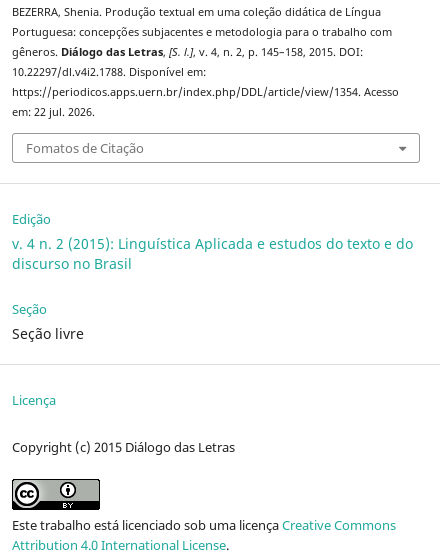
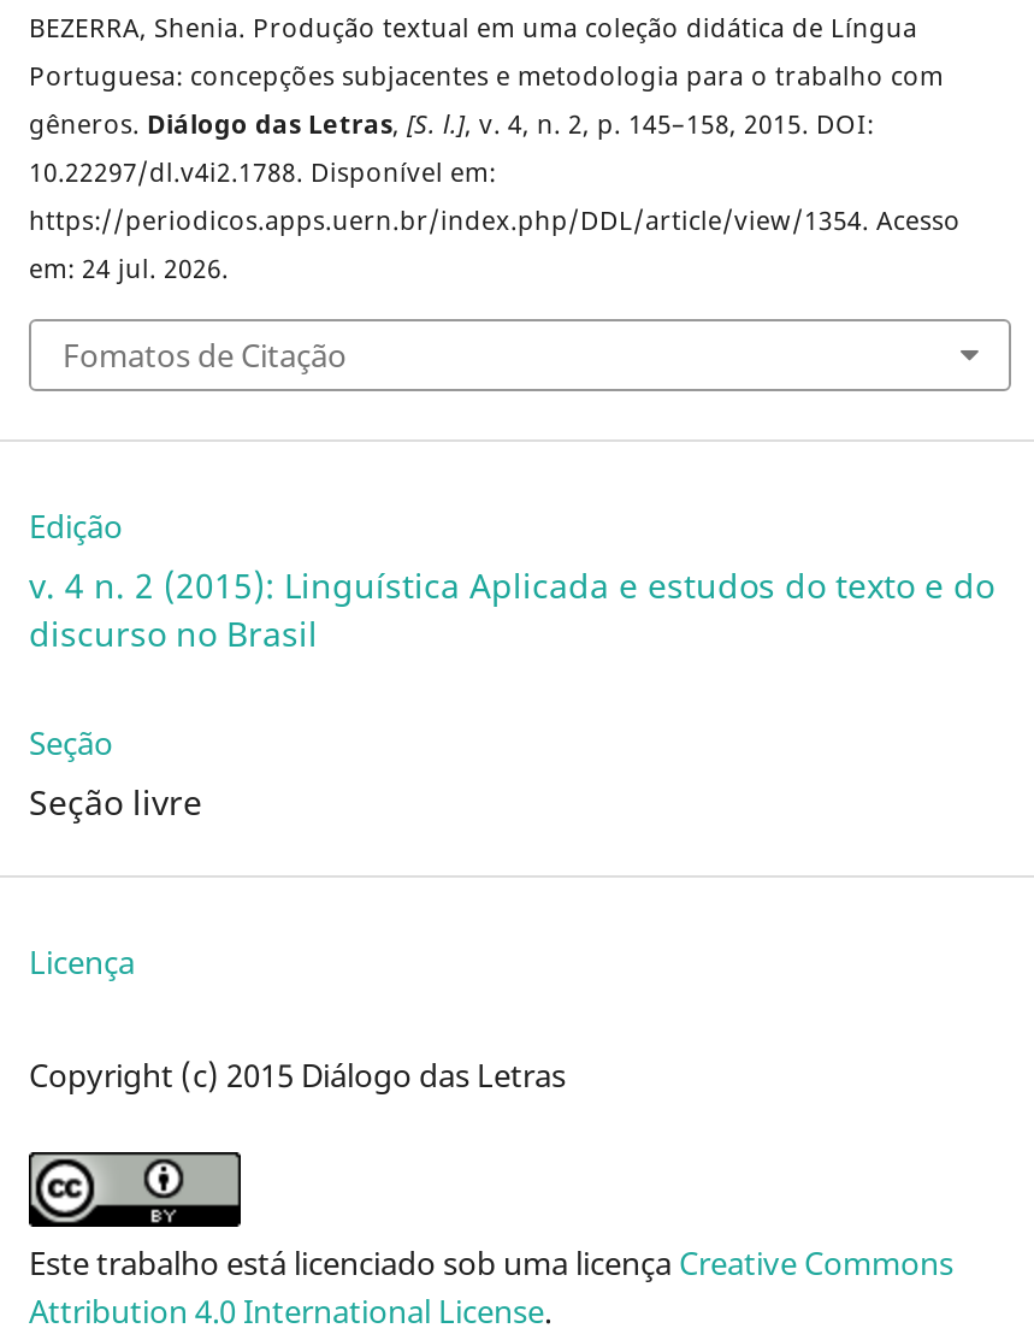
[12,105,95,119] em: 22 jul. 2026. -> [29,252,229,285] em: 24 jul. 2026.

